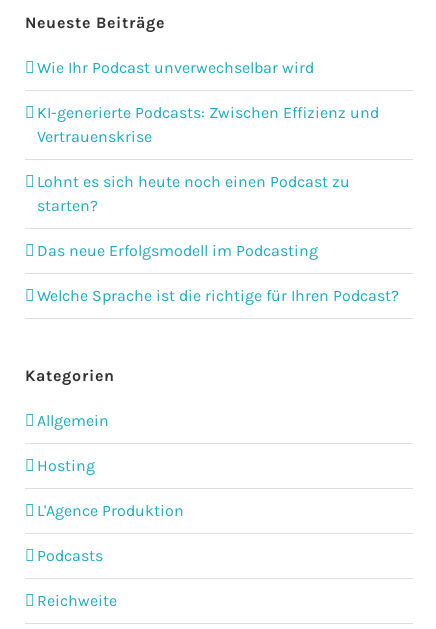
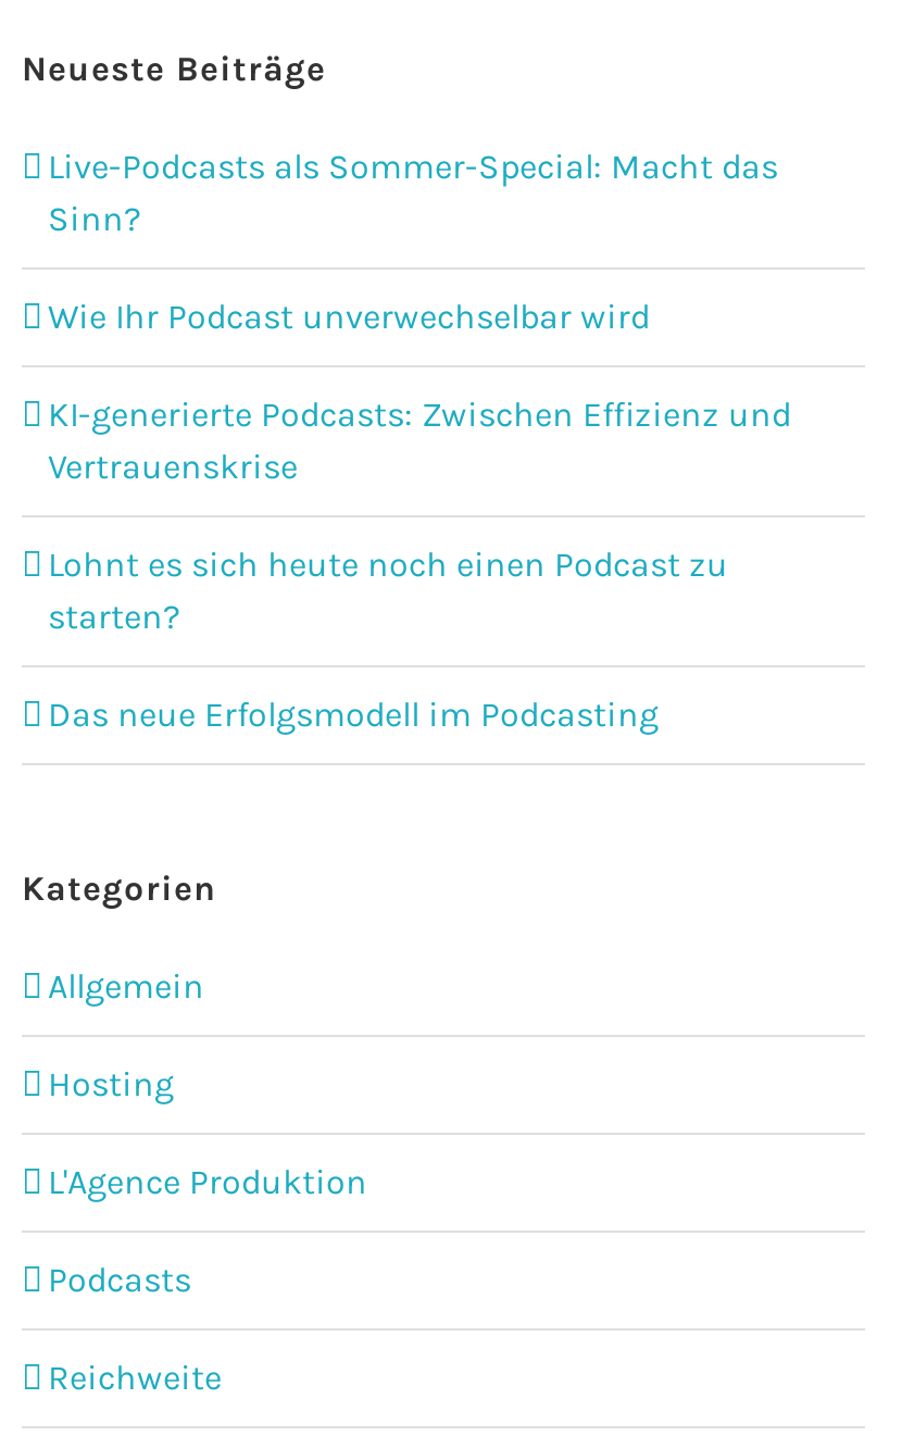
none -> [48,146,778,239] Live-Podcasts als Sommer-Special: Macht das | Sinn?
moved [37,58,379,260] -> [48,296,791,735]: Wie Ihr Podcast unverwechselbar wird | KI-generierte Podcasts: Zwischen Effizienz und | Vertrauenskrise | Lohnt es sich heute noch einen Podcast zu | starten? | Das neue Erfolgsmodell im Podcasting
[37,286,399,305] Welche Sprache ist die richtige für Ihren Podcast? -> none

